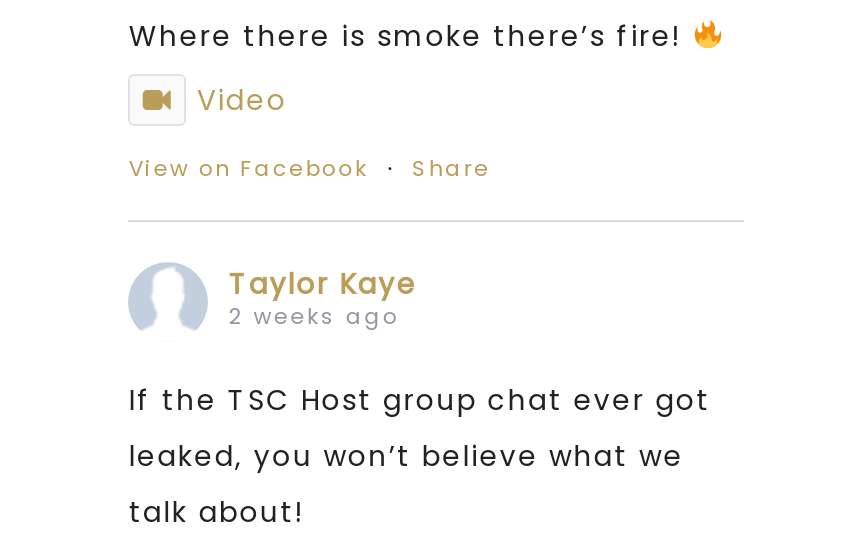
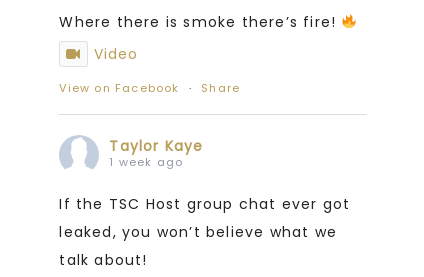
[229,300,399,332] 2 weeks ago -> [109,154,183,170] 1 week ago

